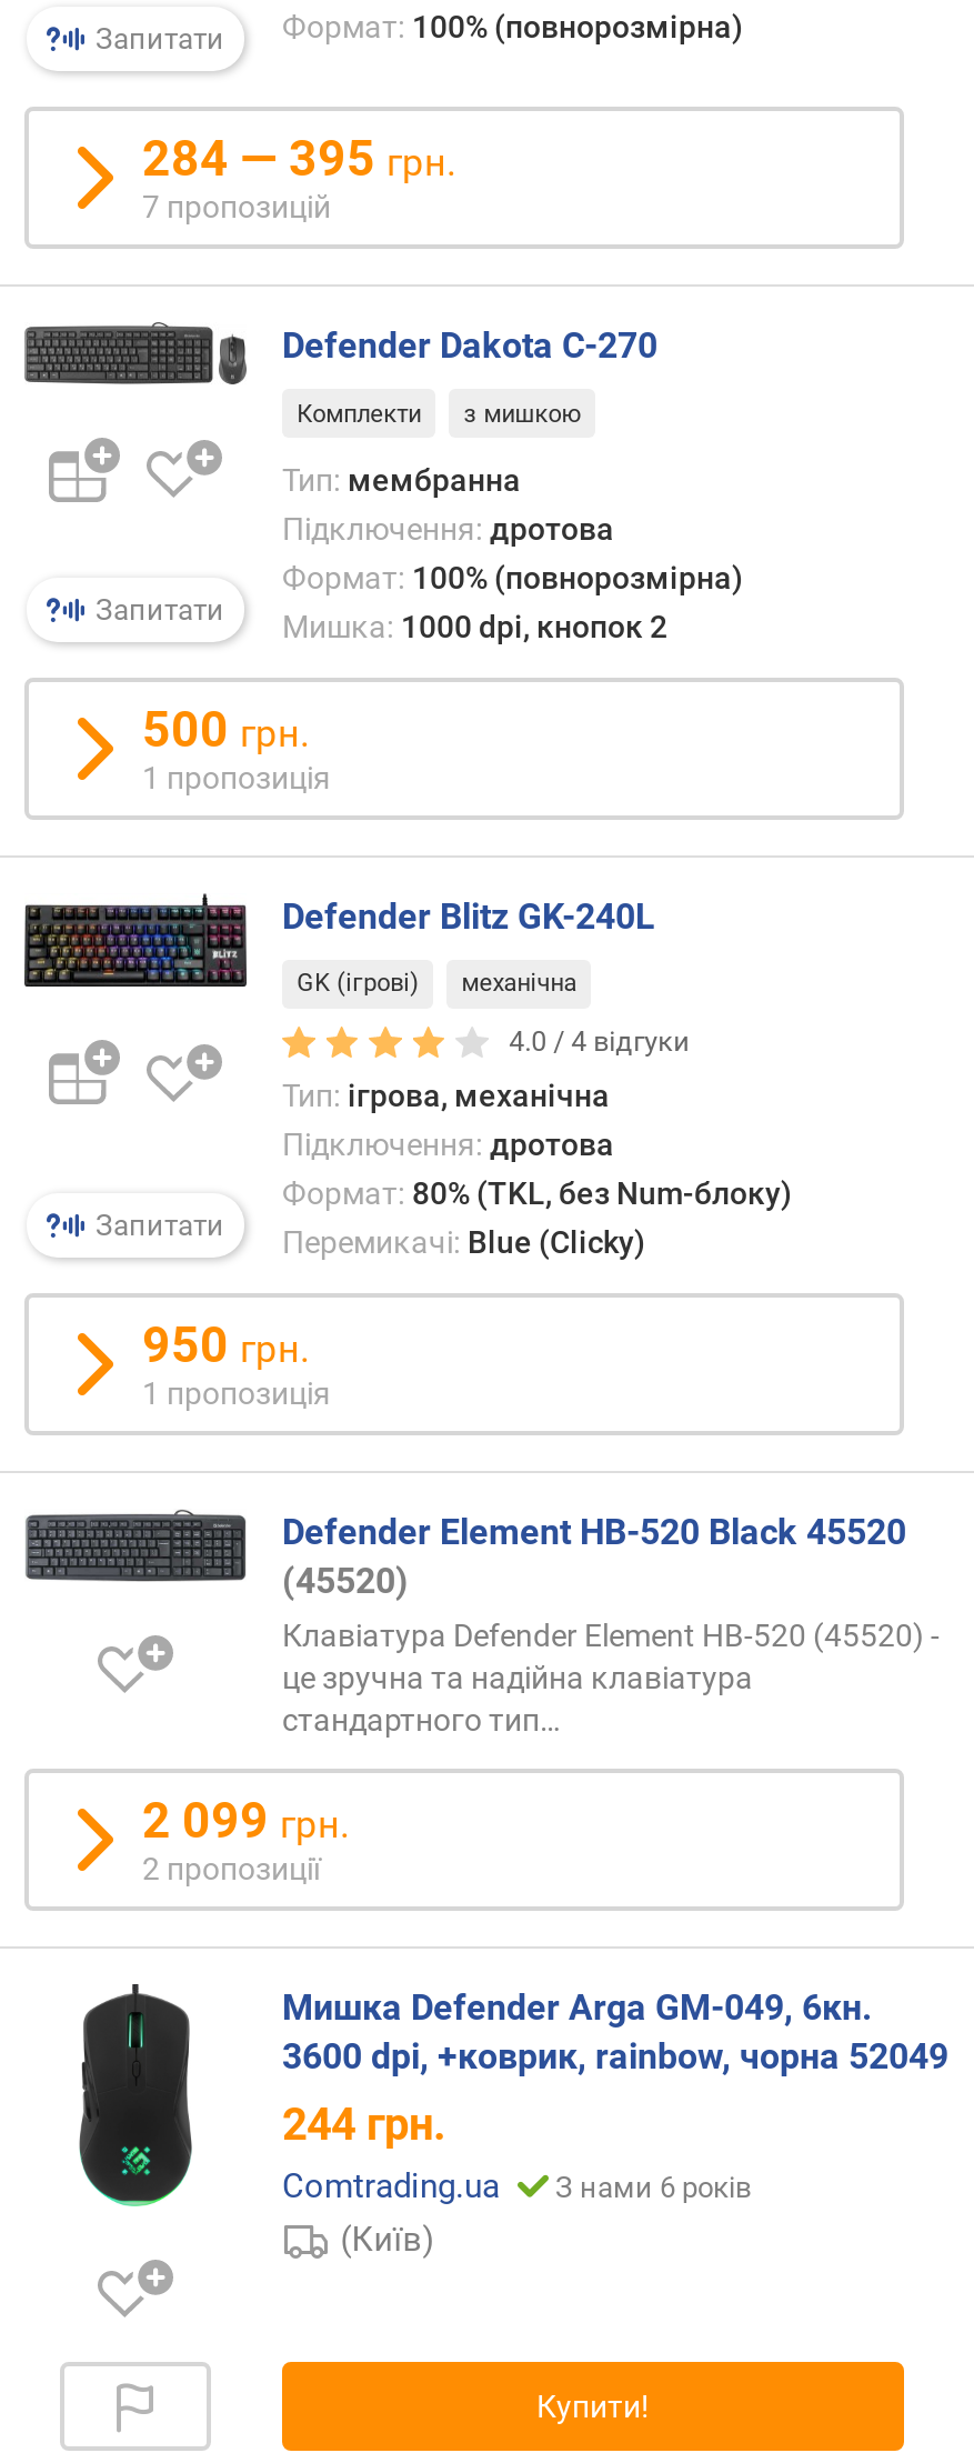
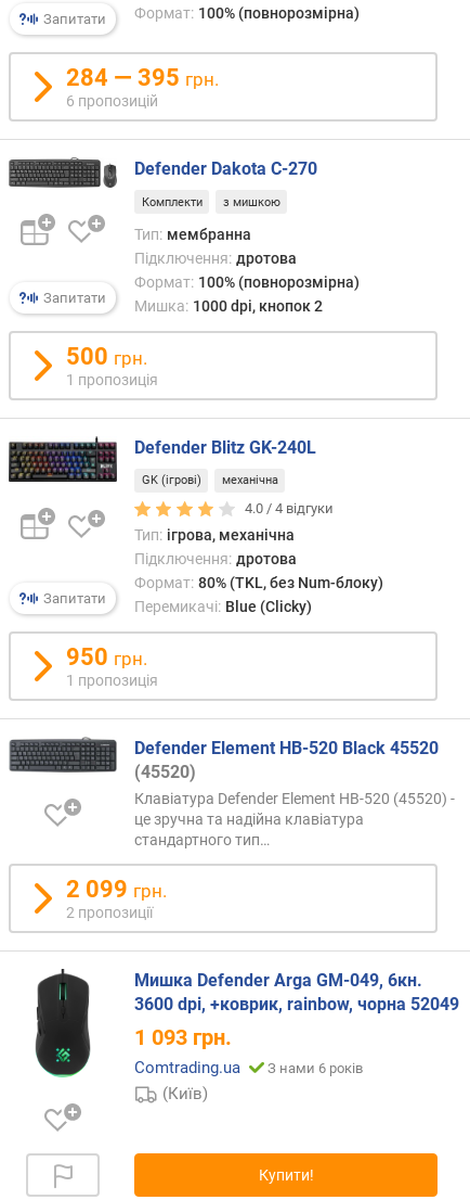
[92,190,331,242] е 7 пропозицій -> [42,93,158,118] е 6 пропозицій
[282,2097,446,2150] 244 грн. -> [134,1024,232,1050] 1 093 грн.

